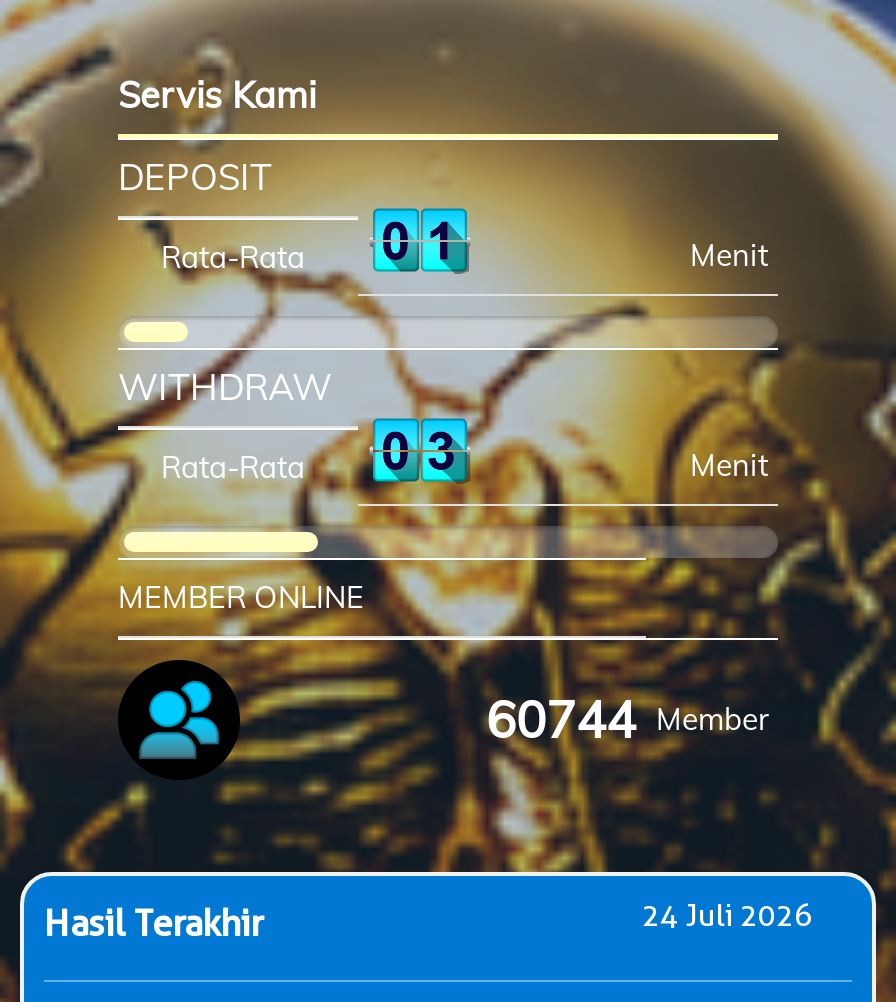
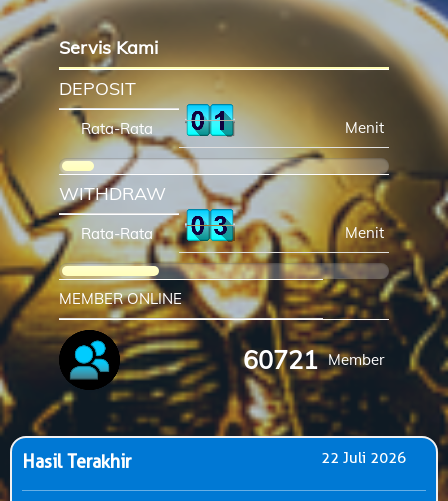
[486,687,768,749] 60744 Member -> [243,344,384,375] 60721 Member
[642,897,812,933] 24 Juli 2026 -> [321,449,406,467] 22 Juli 2026

